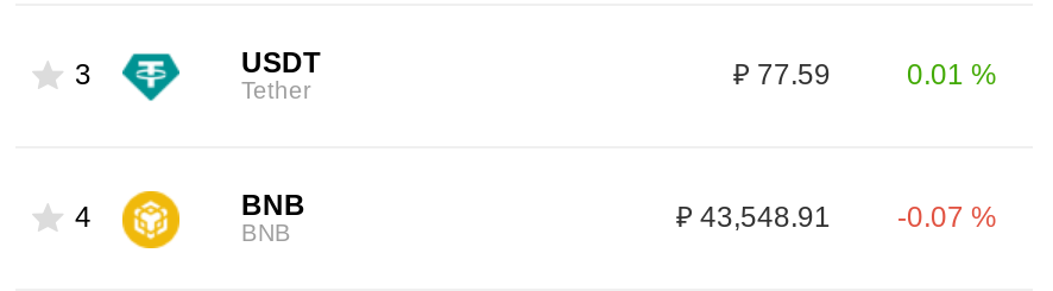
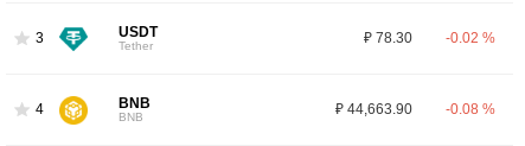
[733,59,831,92] ₽ 77.59 -> [364,30,412,47] ₽ 78.30
[907,59,997,92] 0.01 % -> [446,30,495,47] -0.02 %
[676,201,831,235] ₽ 43,548.91 -> [335,101,412,118] ₽ 44,663.90
[897,201,997,235] -0.07 % -> [446,101,495,118] -0.08 %

